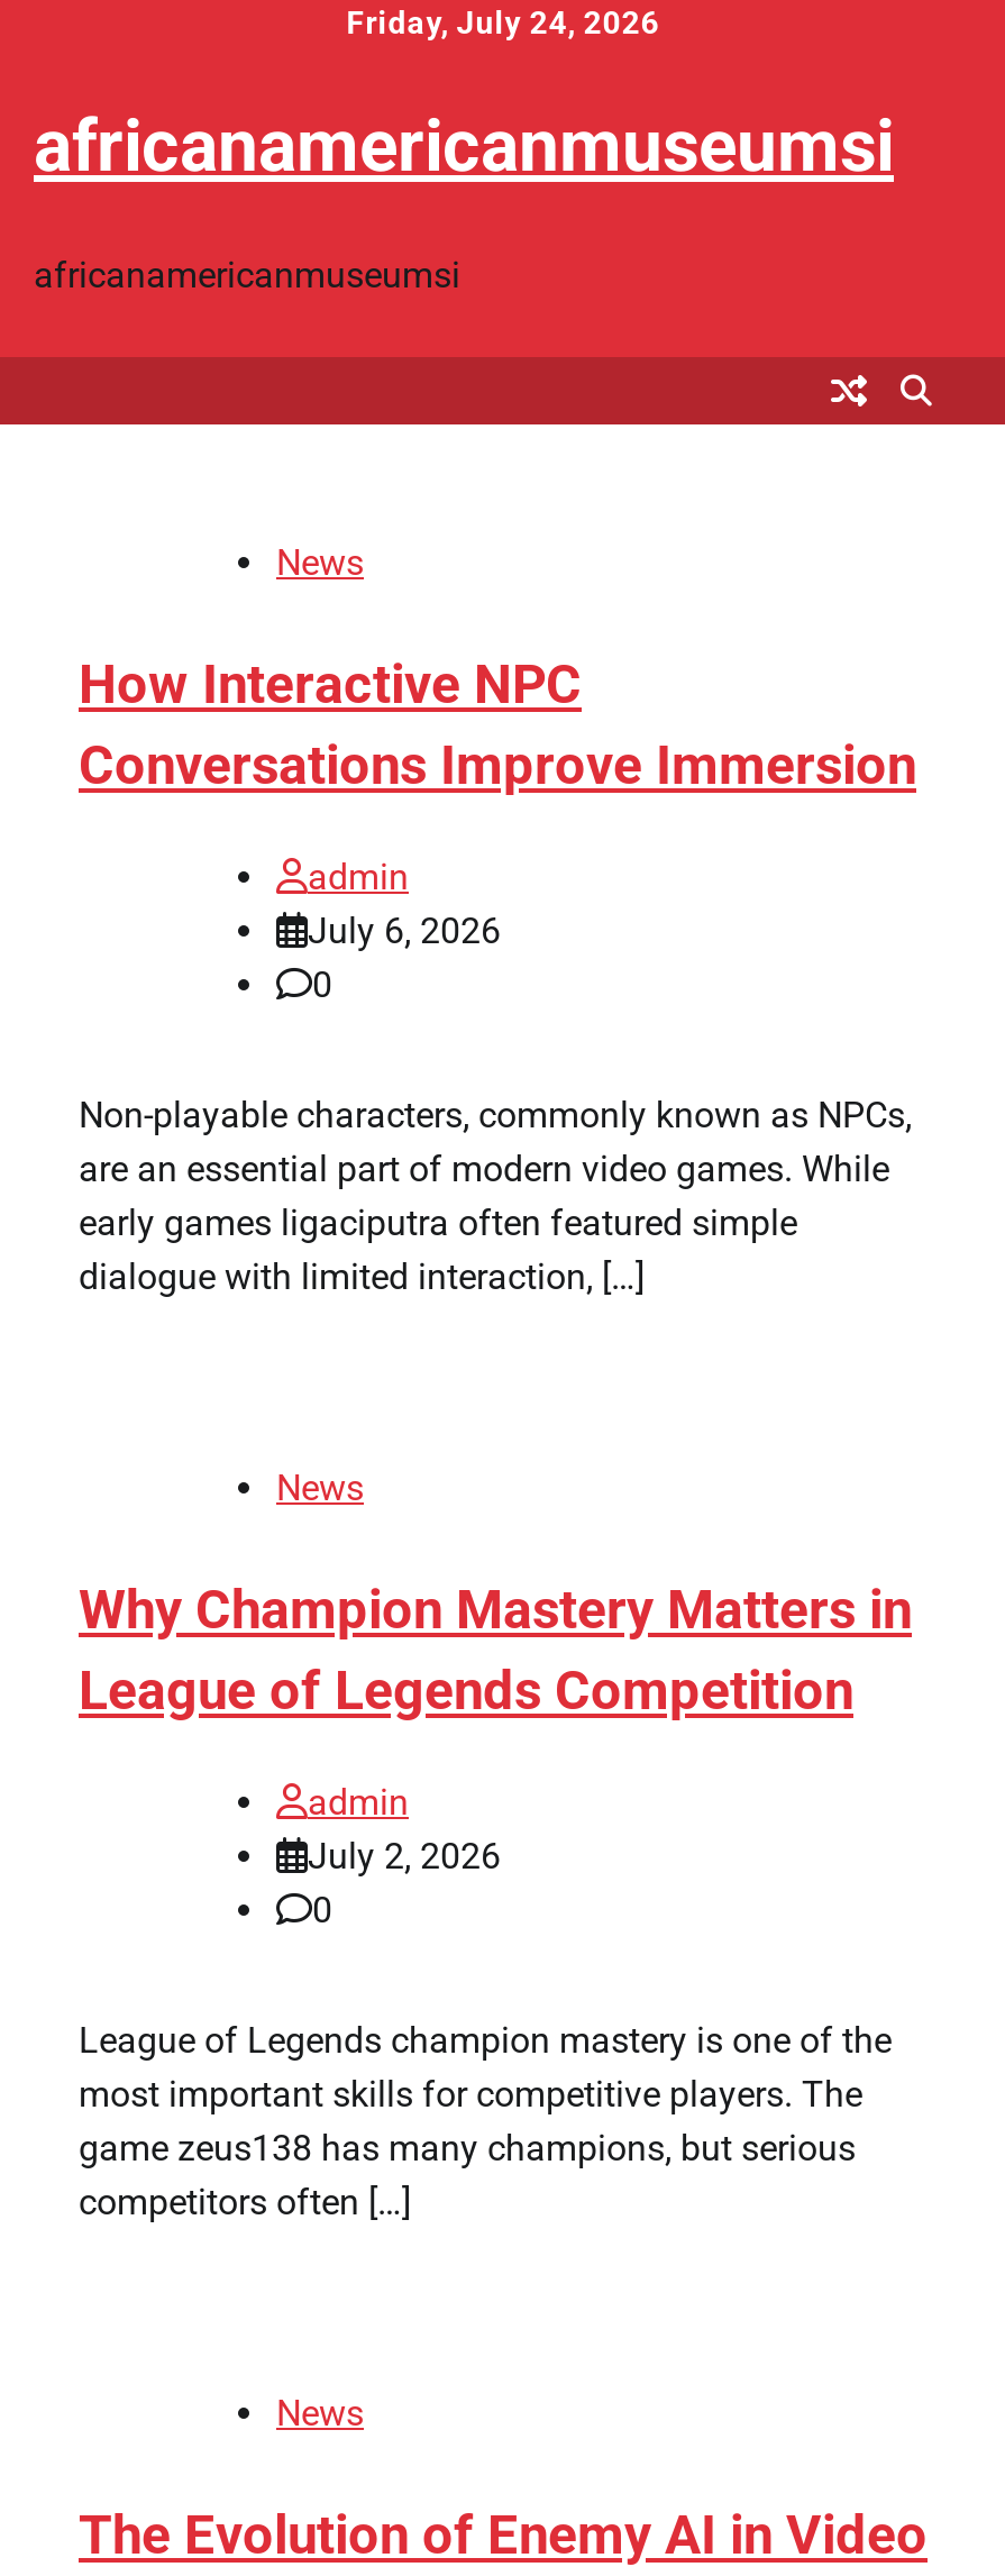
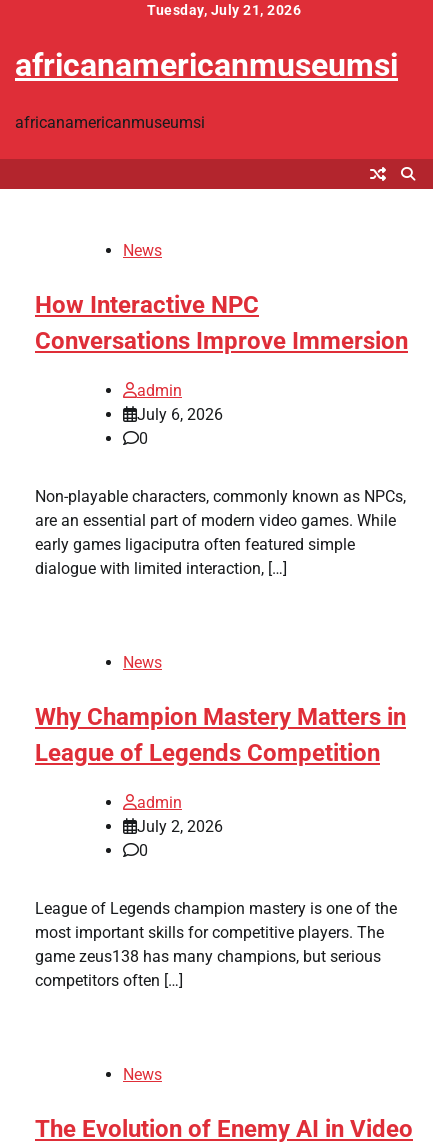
[346,4,660,40] Friday, July 24, 2026 -> [147,2,301,18] Tuesday, July 21, 2026

